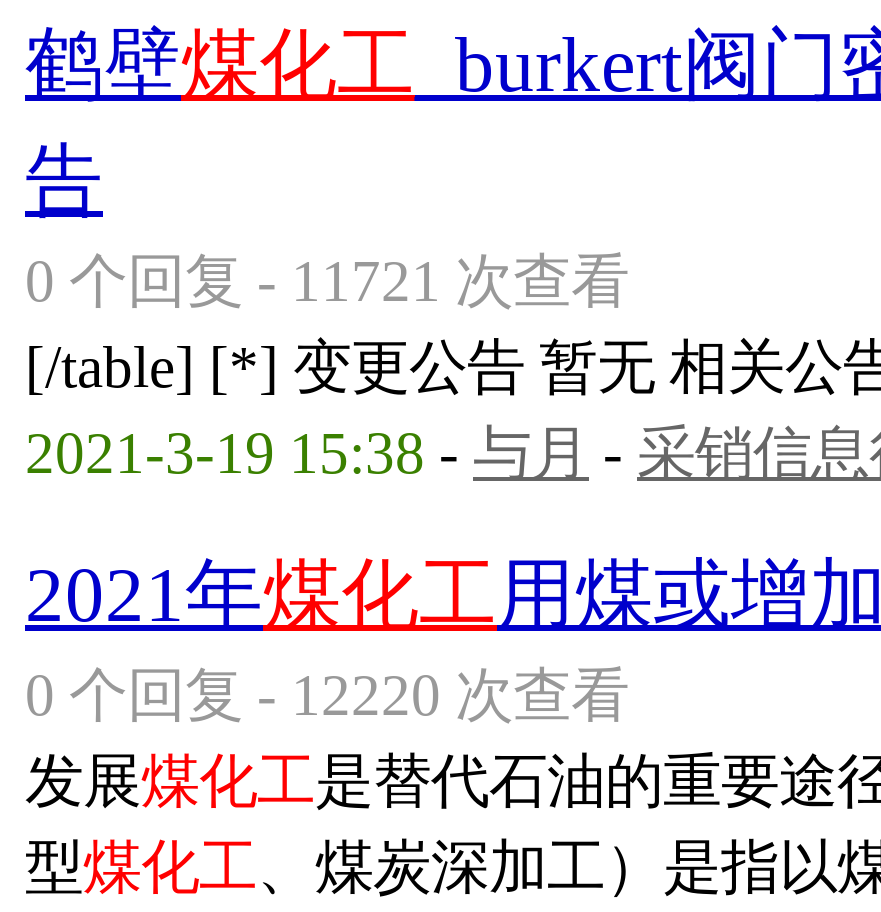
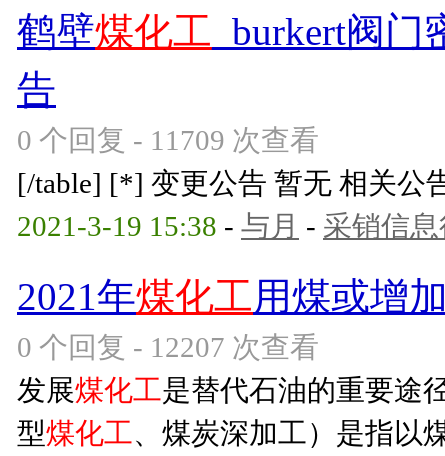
[25,249,629,313] 0 个回复 - 11721 次查看 -> [17,124,319,156] 0 个回复 - 11709 次查看
[25,663,629,727] 0 个回复 - 12220 次查看 -> [17,331,319,363] 0 个回复 - 12207 次查看

